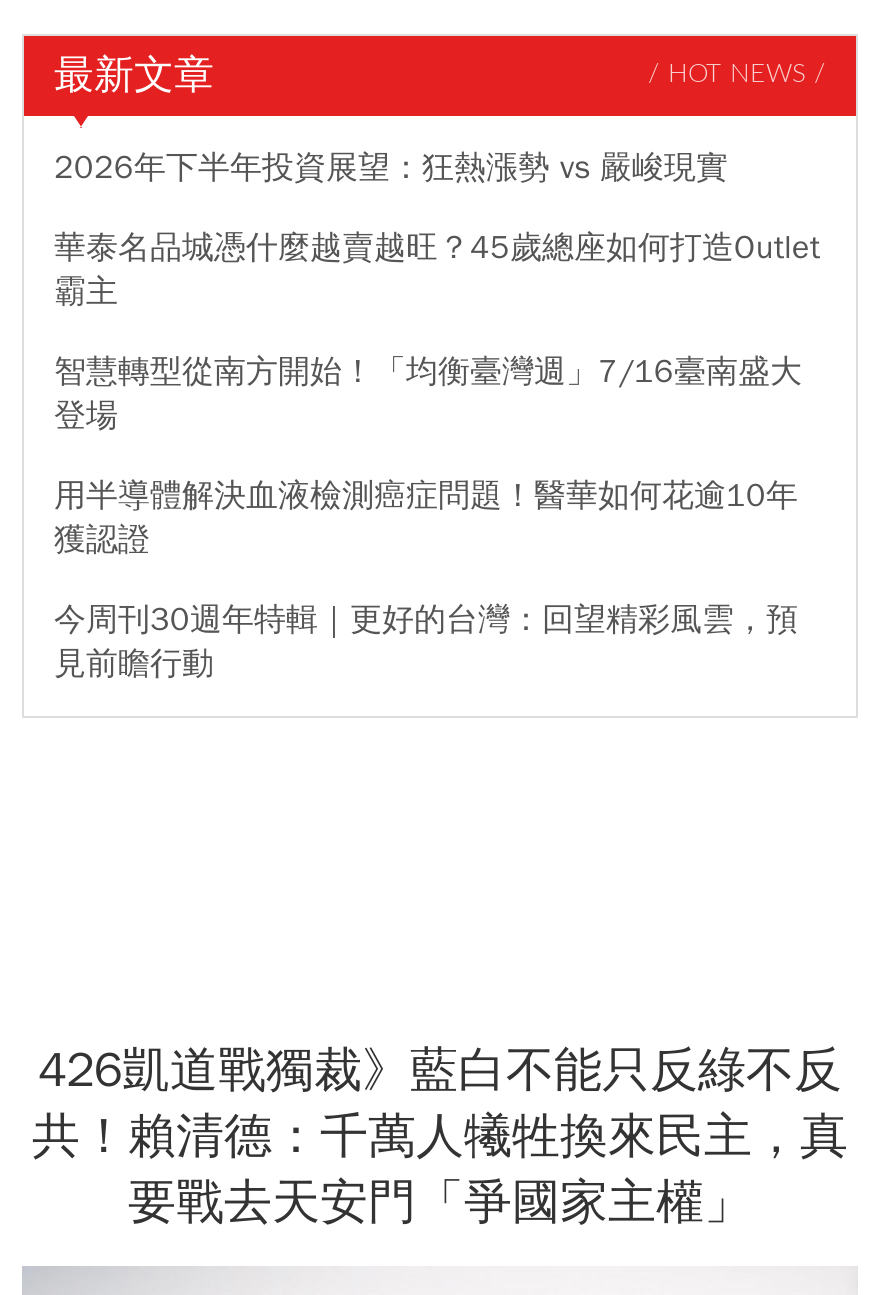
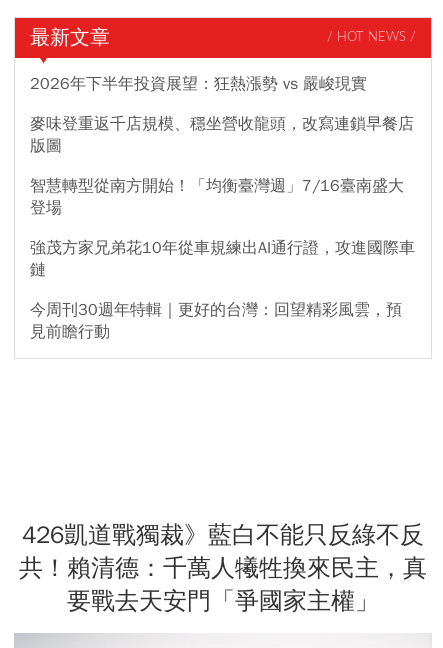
[54,228,820,312] 華泰名品城憑什麼越賣越旺？45歲總座如何打造Outlet | 霸主 -> [30,114,414,156] 麥味登重返千店規模、穩坐營收龍頭，改寫連鎖早餐店 | 版圖
[54,476,798,560] 用半導體解決血液檢測癌症問題！醫華如何花逾10年 | 獲認證 -> [30,238,415,280] 強茂方家兄弟花10年從車規練出AI通行證，攻進國際車 | 鏈

